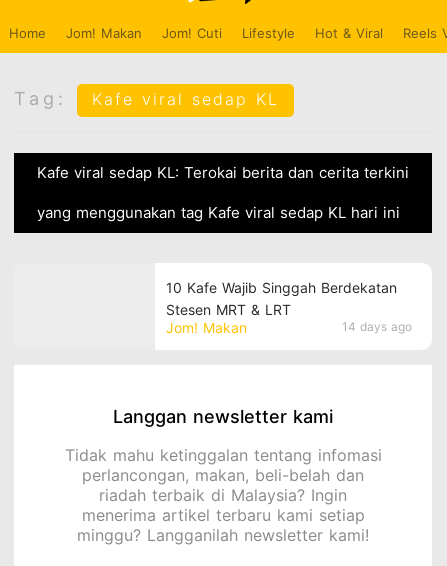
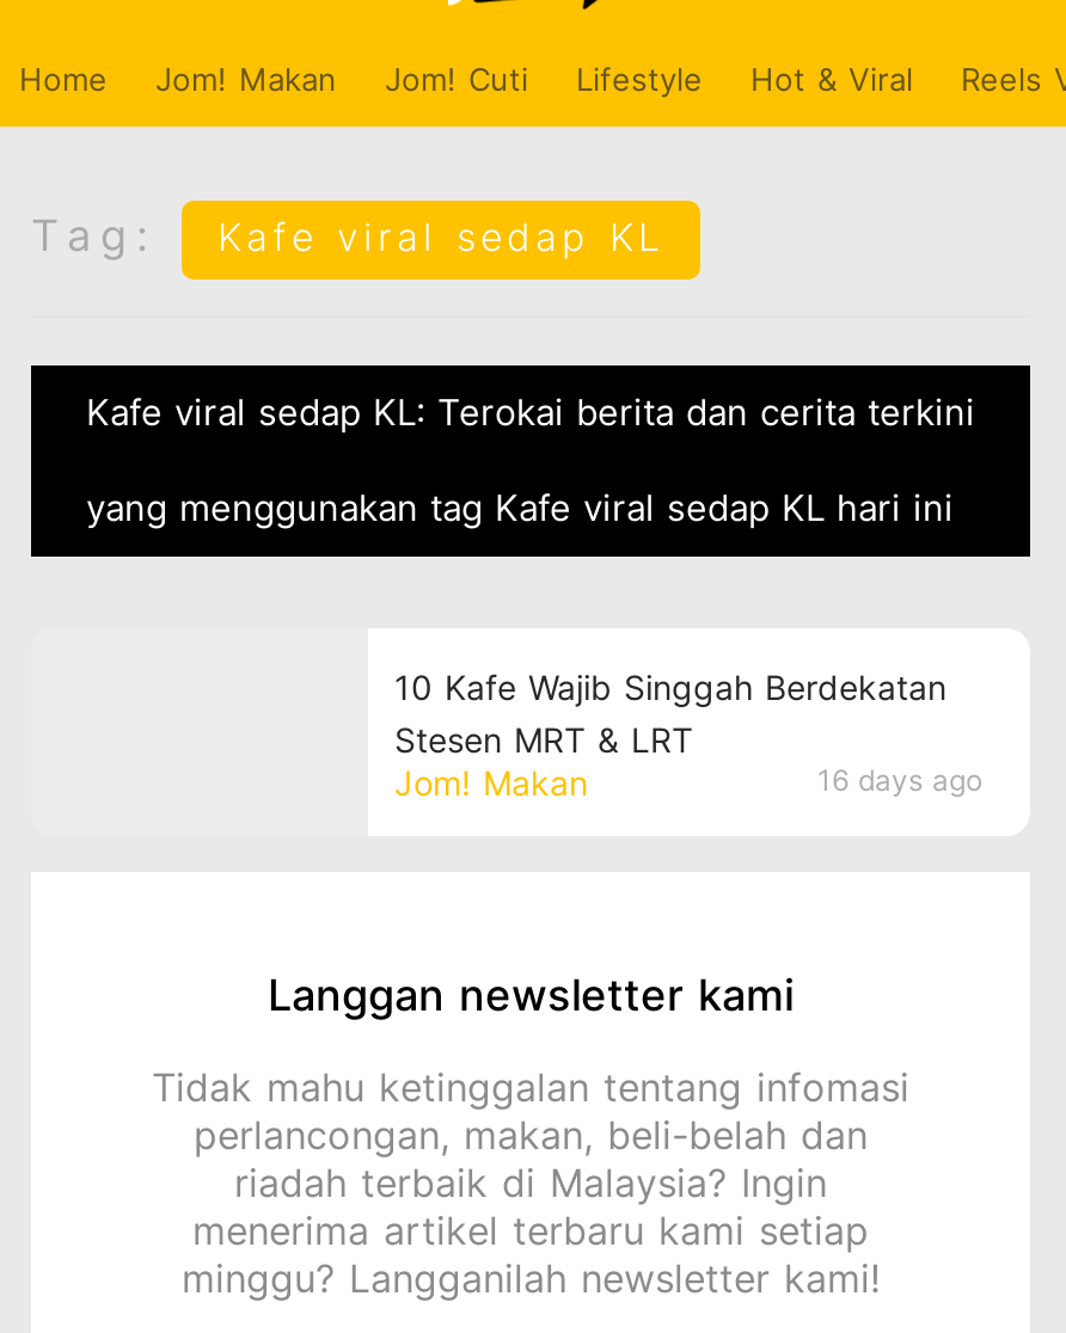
[342,319,412,334] 14 days ago -> [817,762,982,798] 16 days ago

